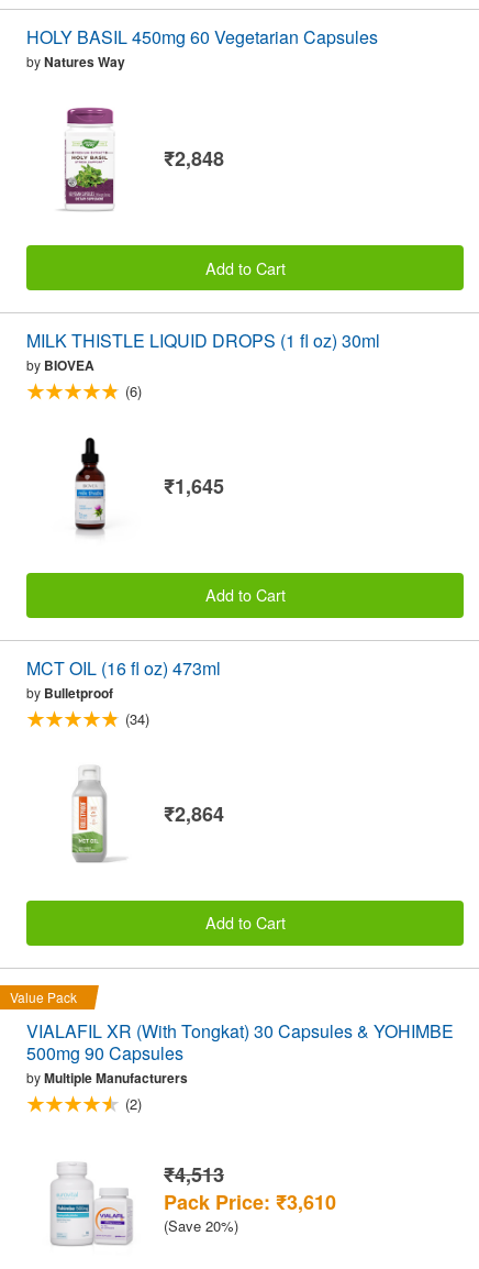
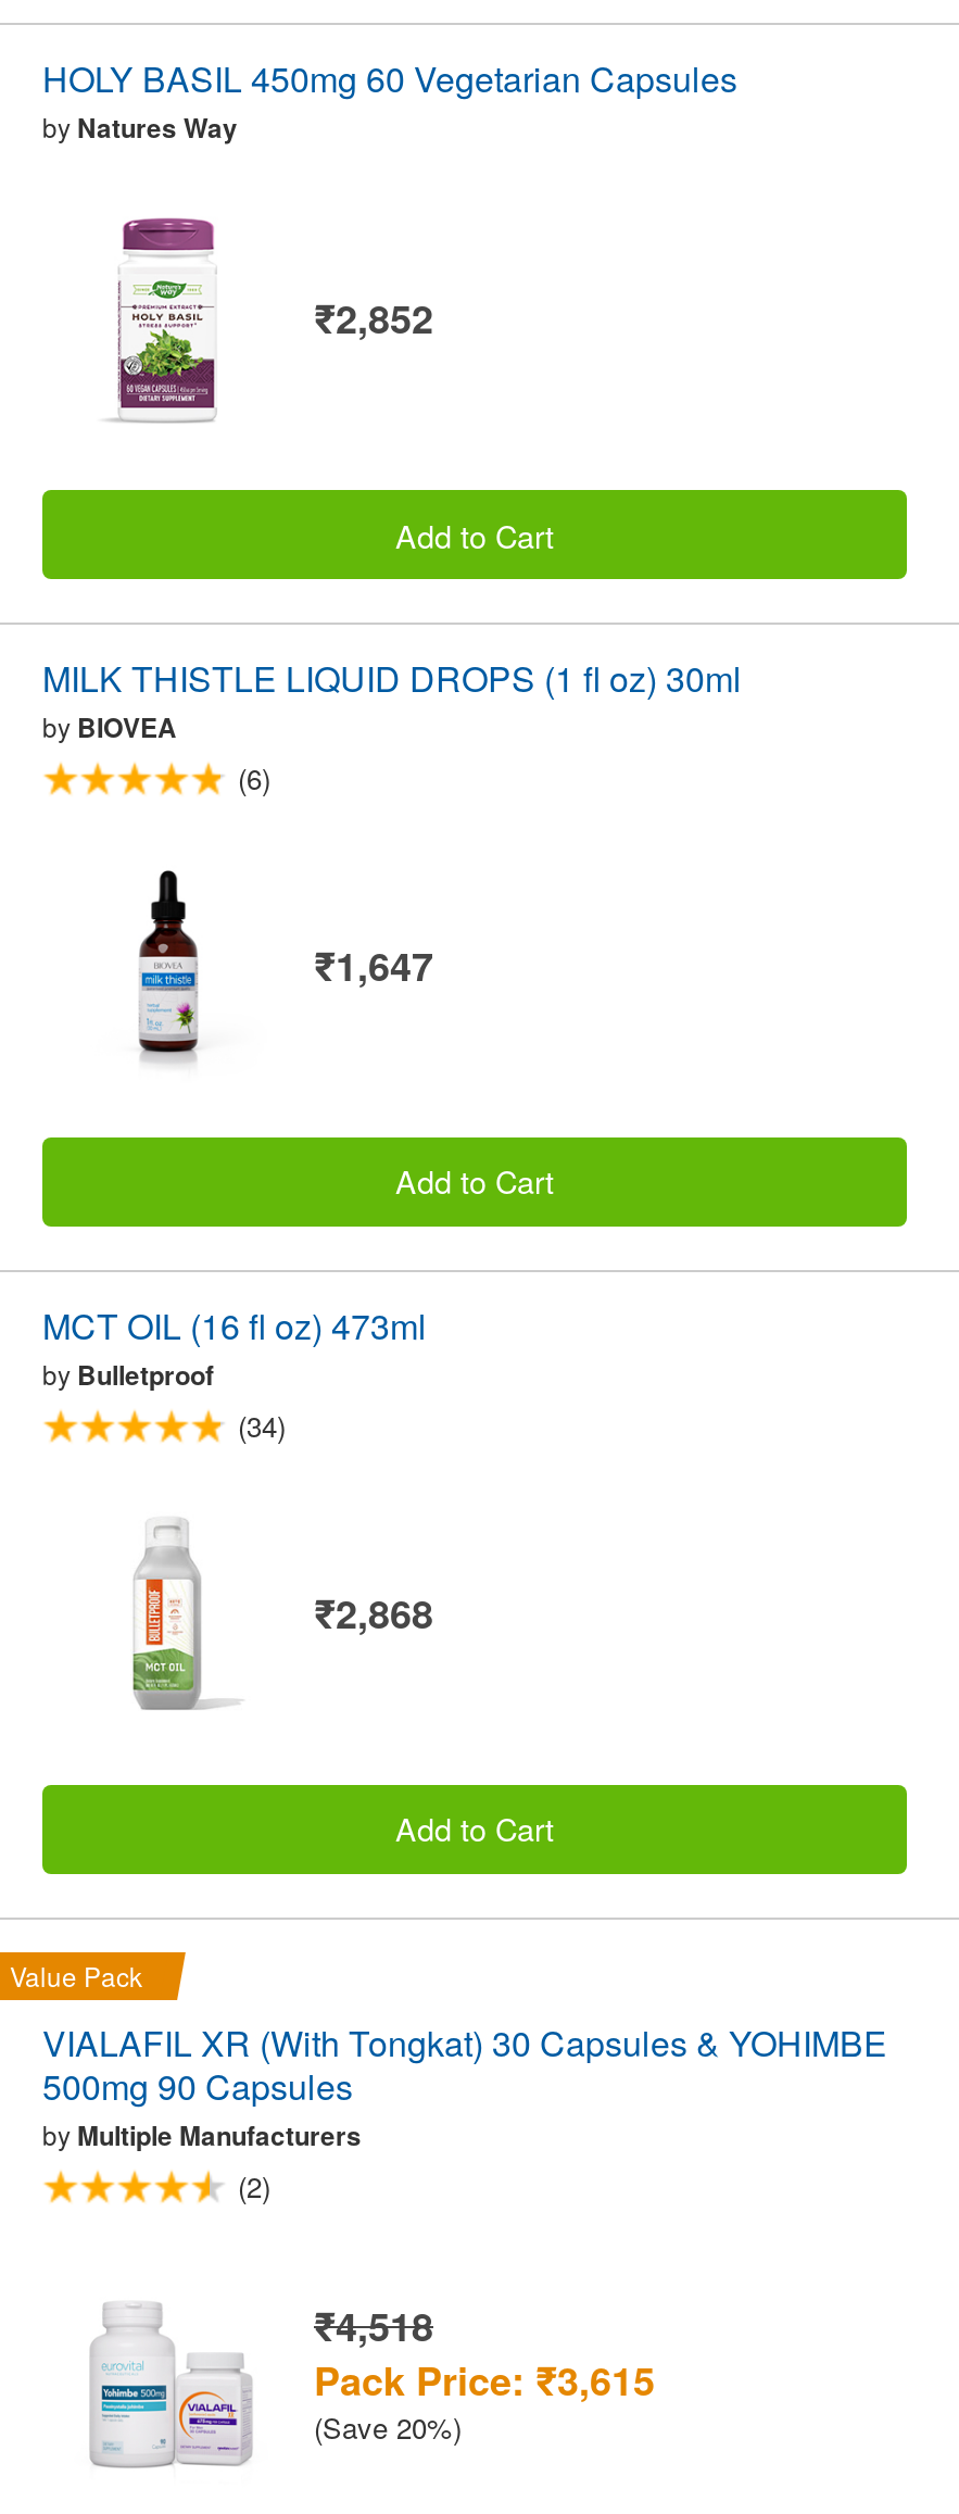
[164,144,224,173] ₹2,848 -> [314,291,433,347] ₹2,852
[164,472,224,500] ₹1,645 -> [314,938,433,994] ₹1,647
[164,799,224,828] ₹2,864 -> [314,1585,433,1641] ₹2,868
[164,1160,224,1188] ₹4,513 -> [314,2297,433,2354] ₹4,518
[164,1187,336,1216] Pack Price: ₹3,610 -> [314,2351,655,2408] Pack Price: ₹3,615

